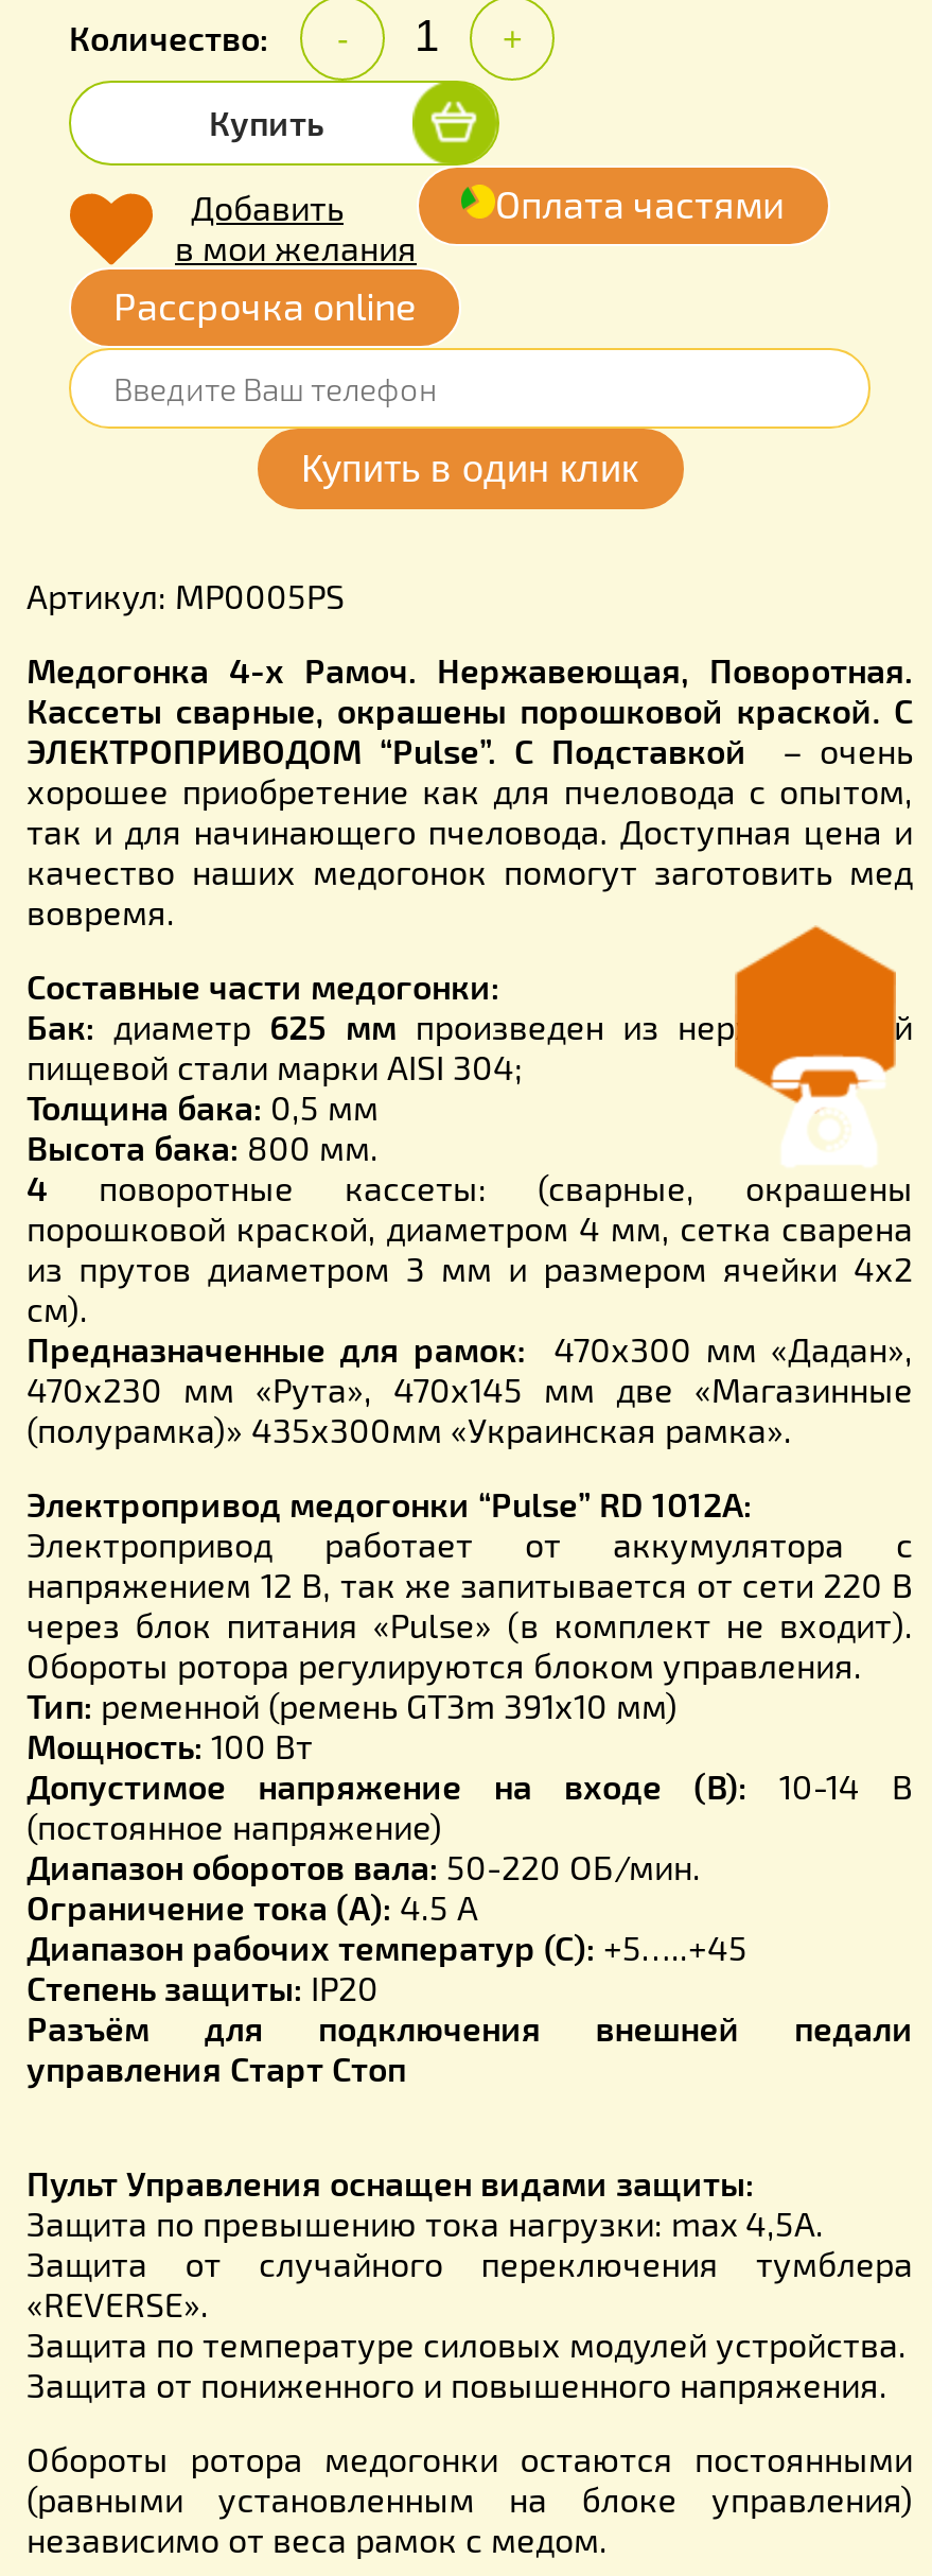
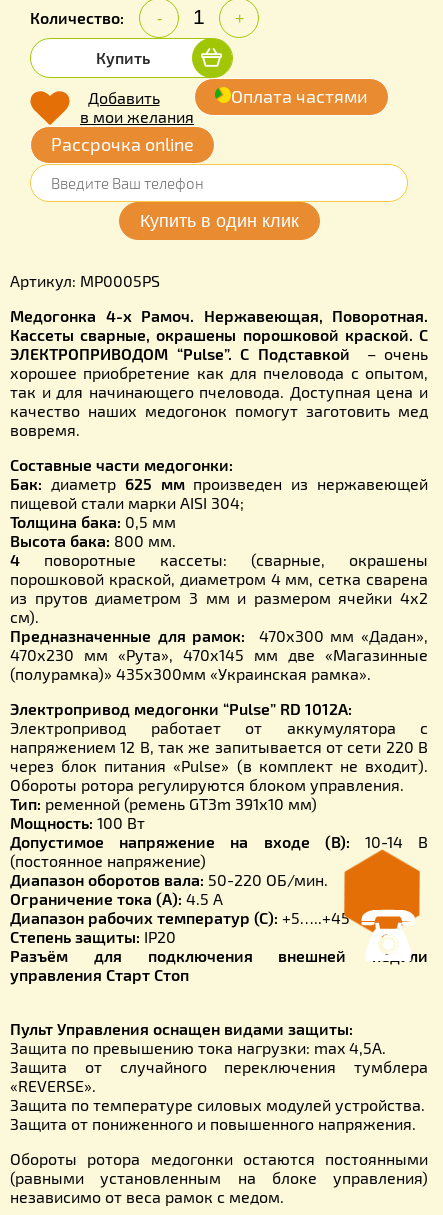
[733,925,898,999] [image] -> none
[733,1050,898,1161] [image] -> none
none -> [343,853,421,943] [image]

